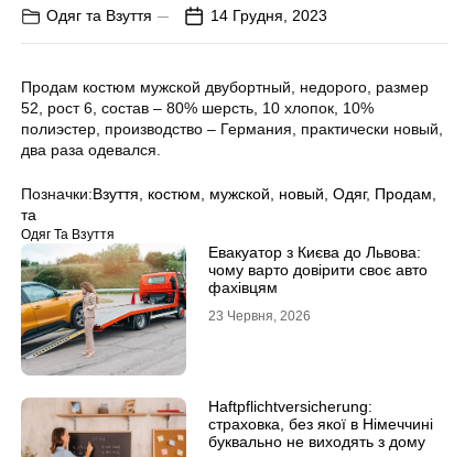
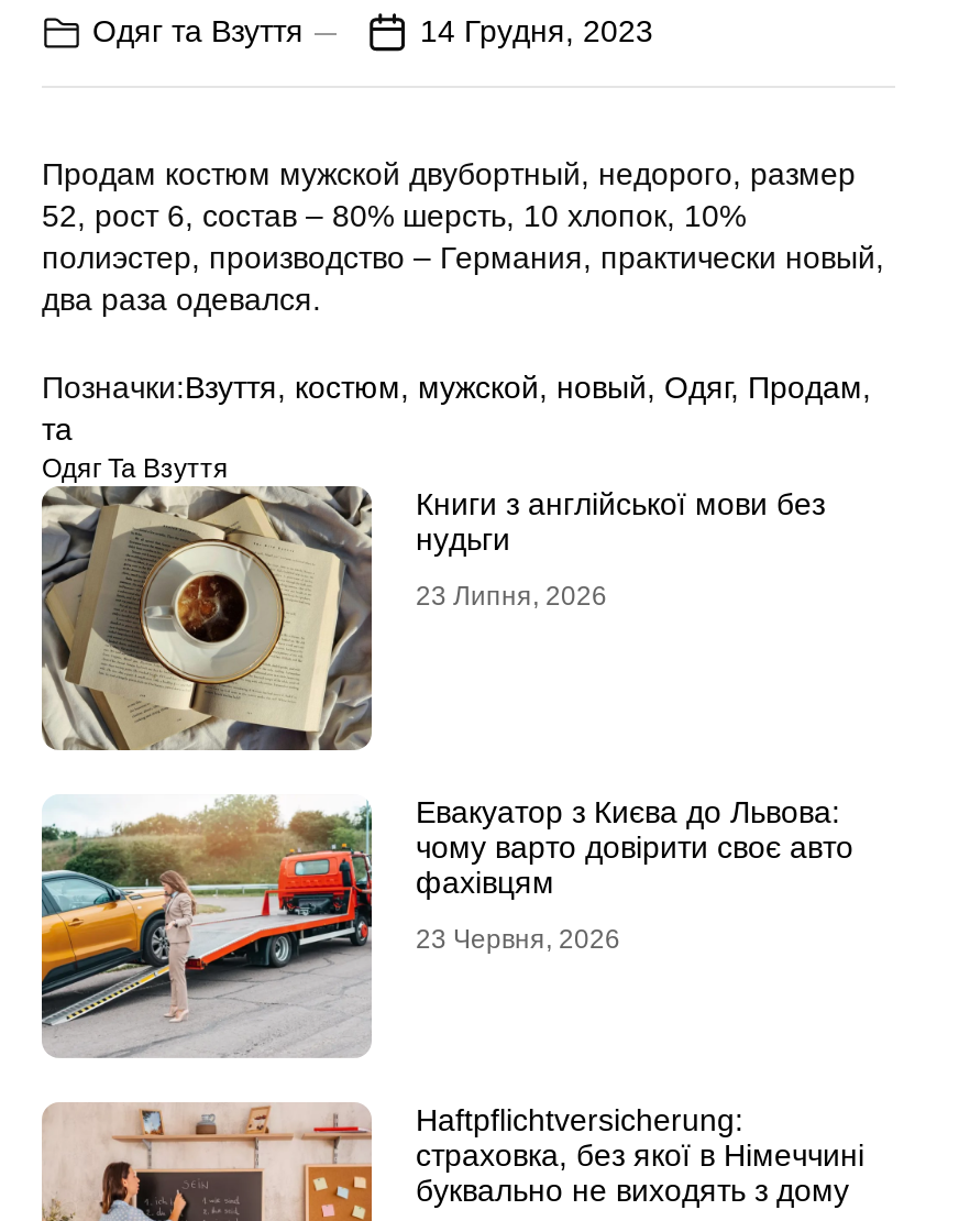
none -> [40,484,825,750] [image] | Книги з англійської мови без | нудьги | 23 Липня, 2026

